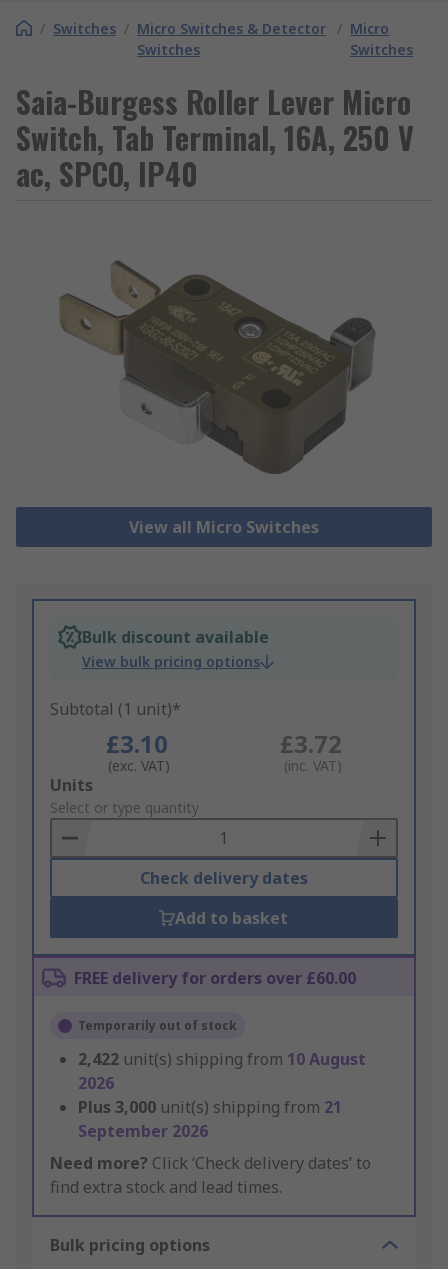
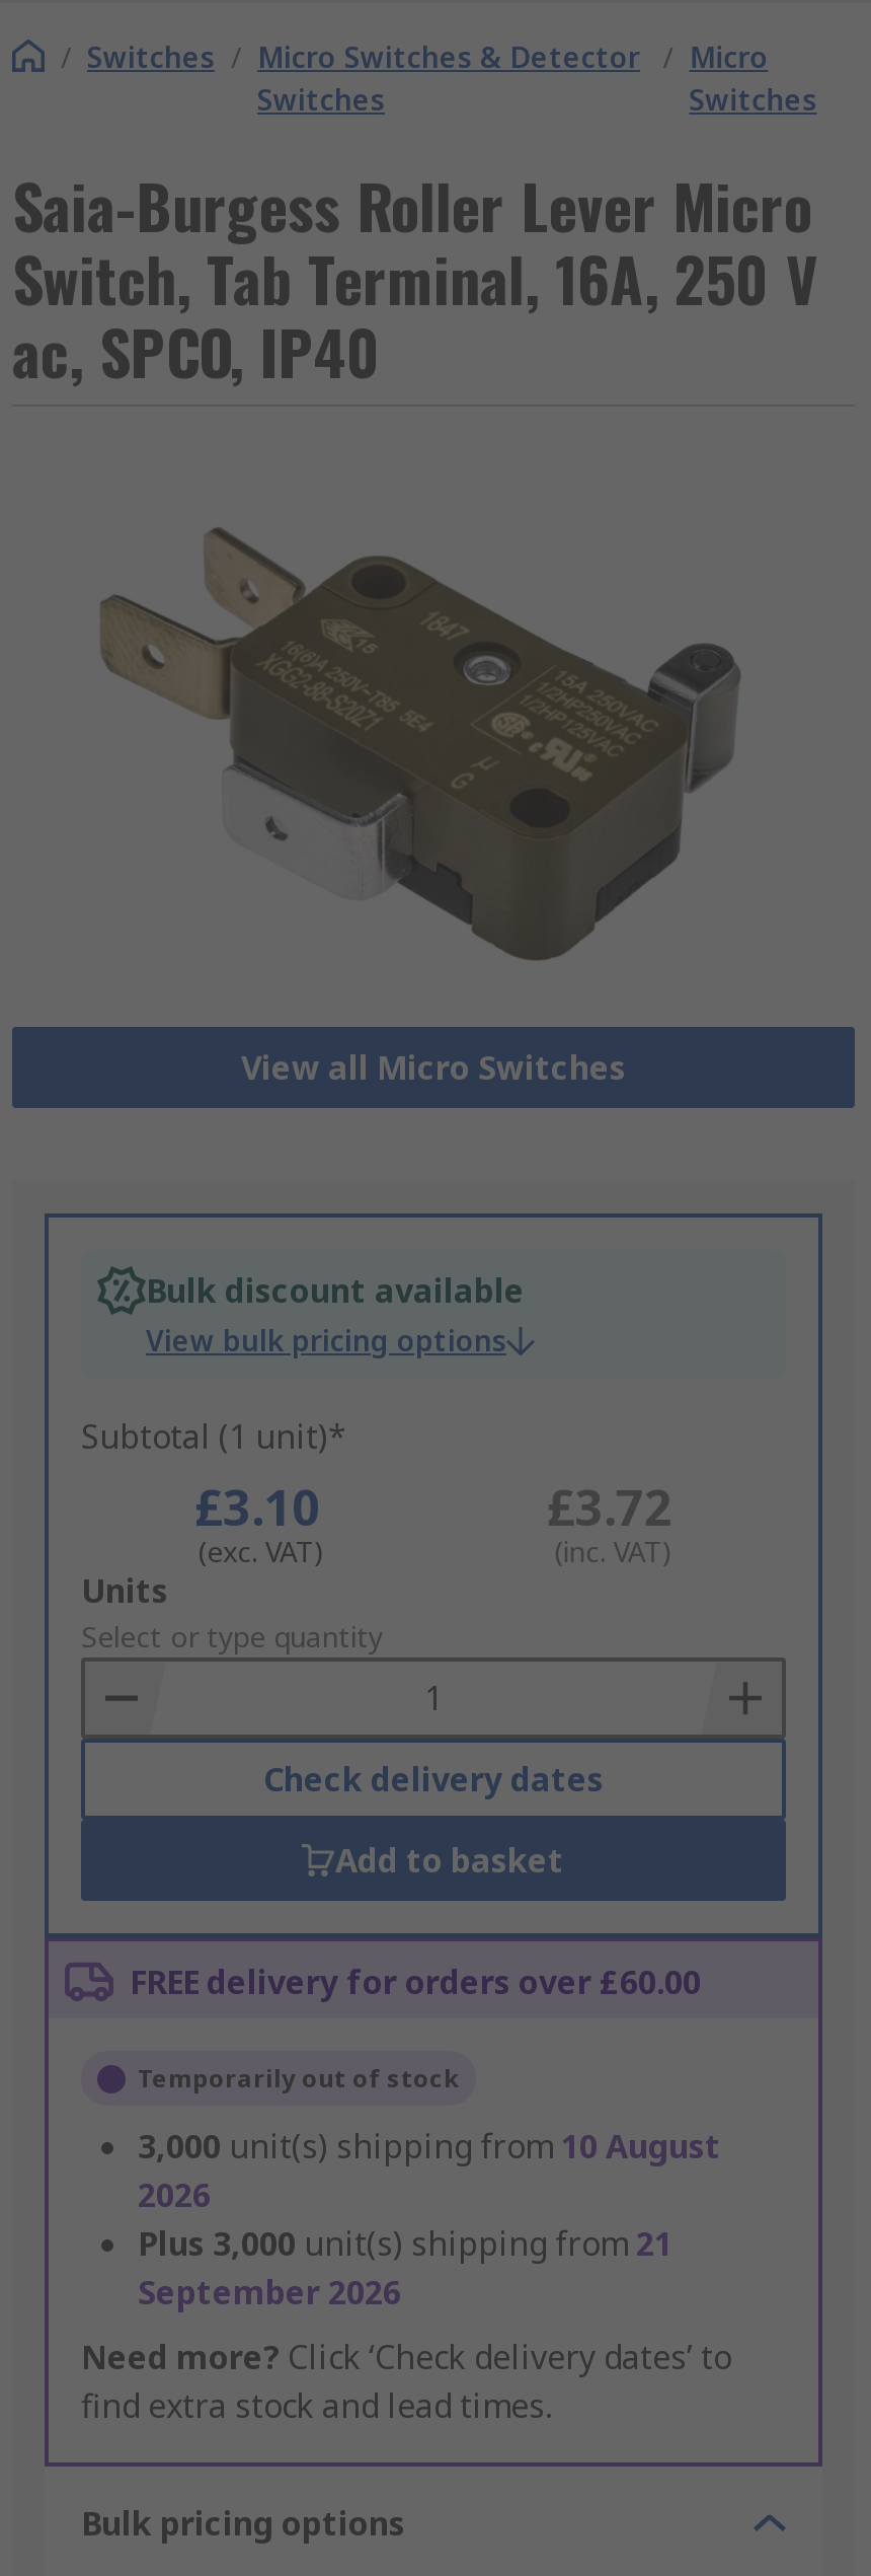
[78,1048,366,1070] 2,422 unit(s) shipping from 10 August -> [138,2125,721,2169] 3,000 unit(s) shipping from 10 August

